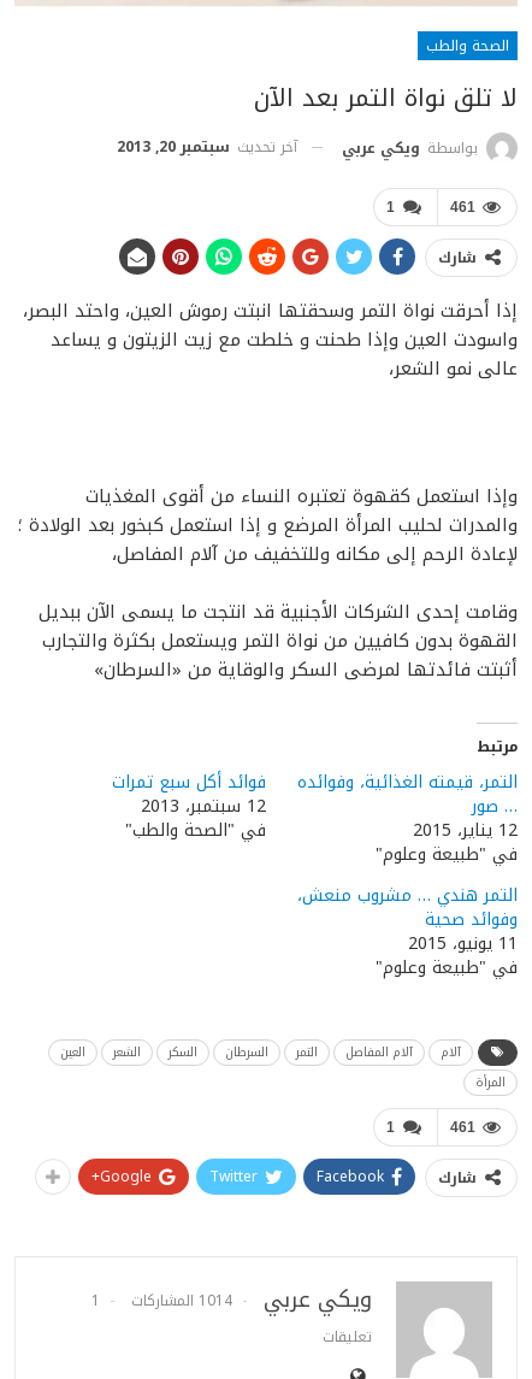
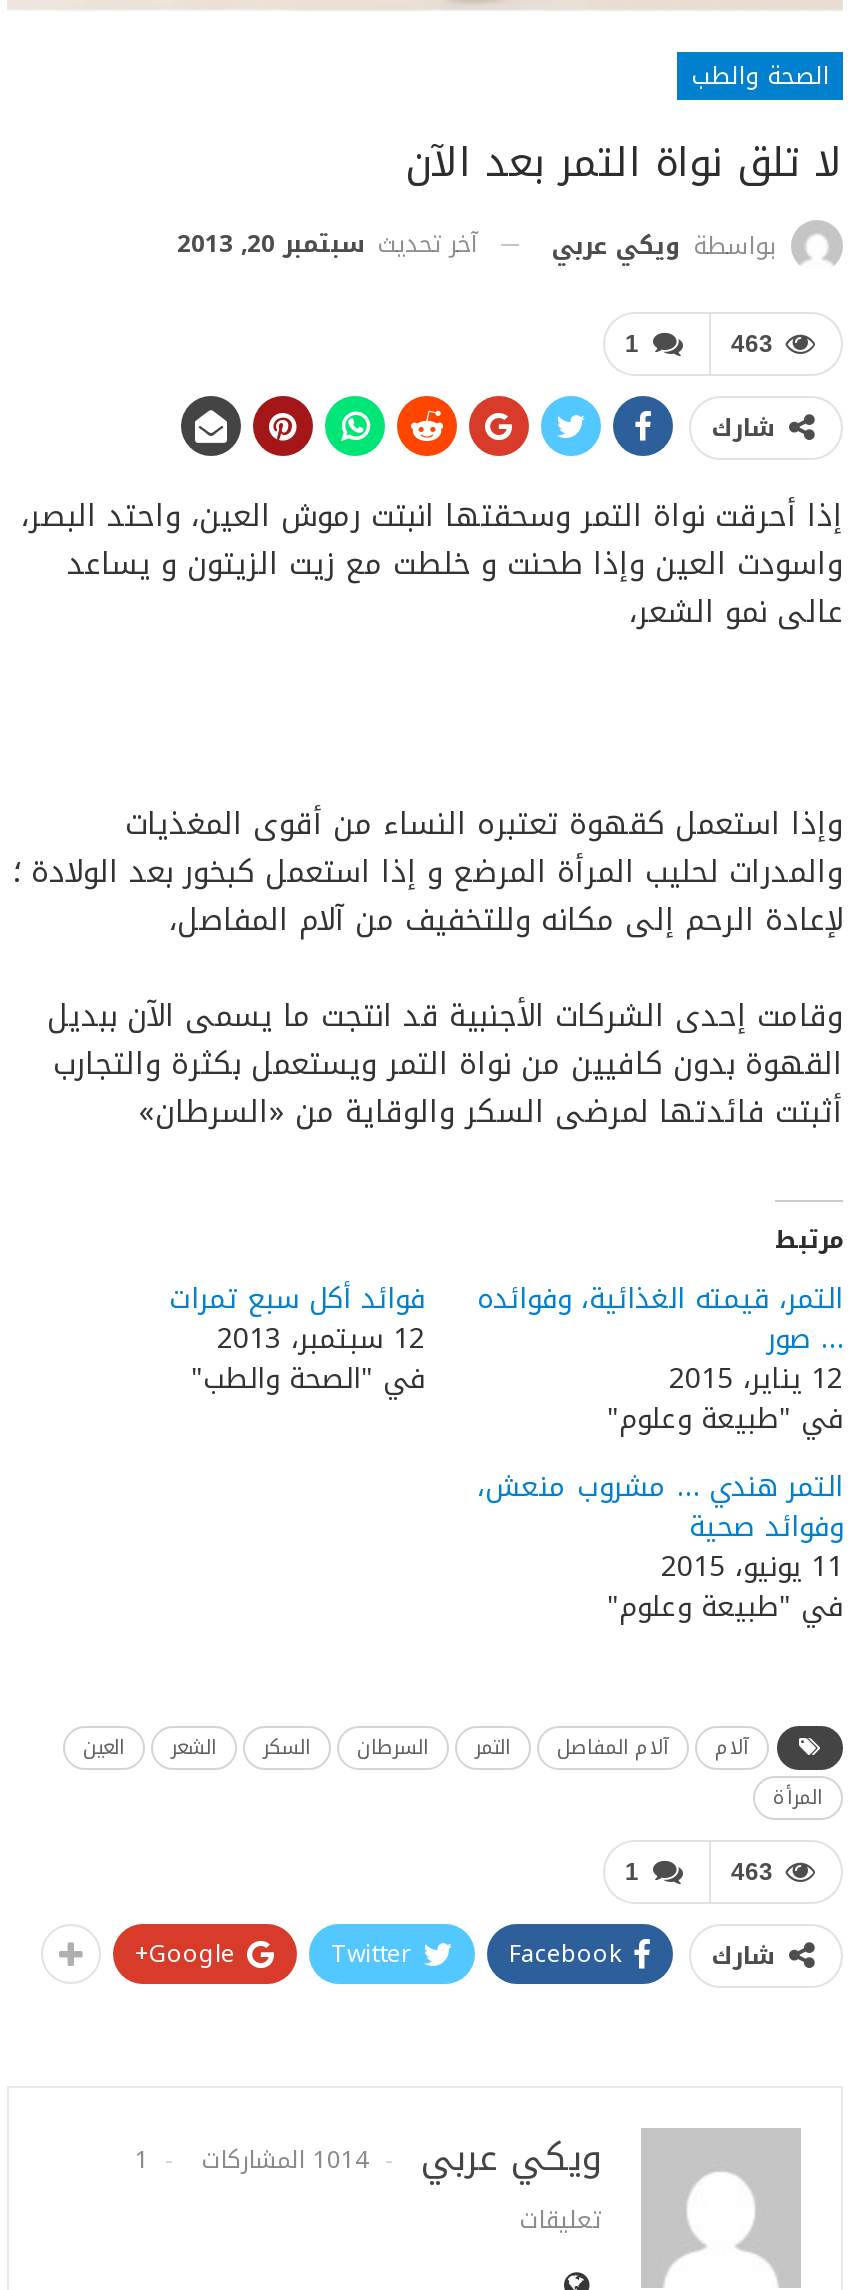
[450,199,475,215] 461 -> [731,330,773,358] 463
[450,1119,475,1136] 461 -> [731,1858,773,1886] 463

